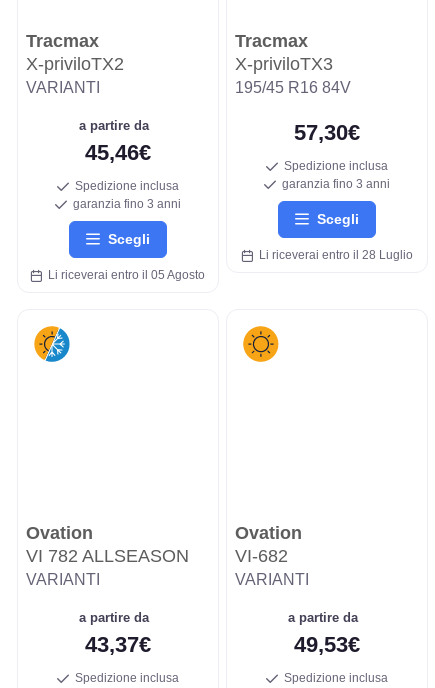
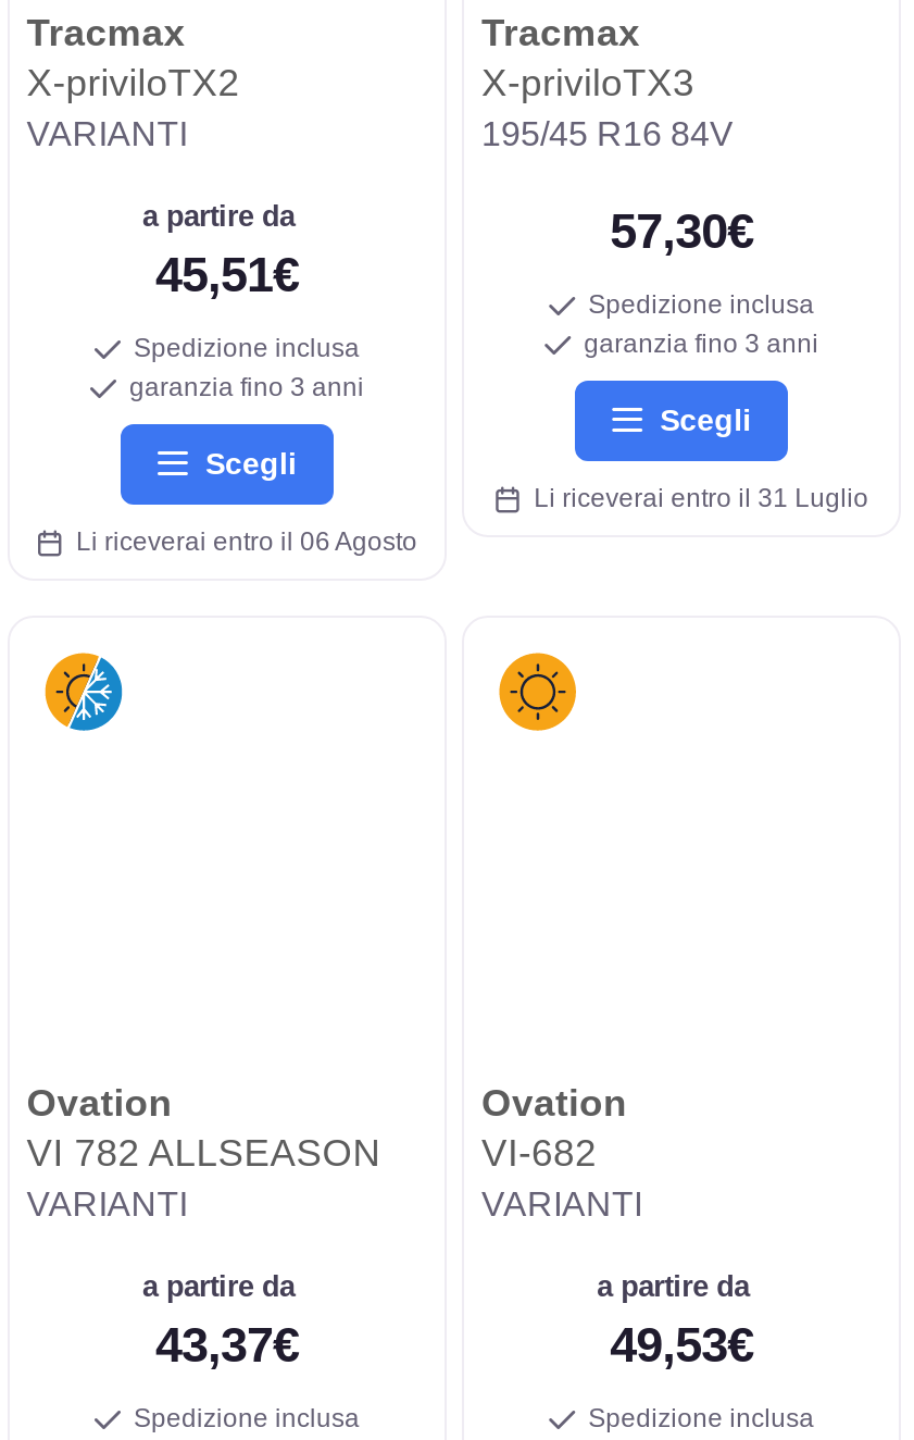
[85,140,151,165] 45,46€ -> [155,249,299,303] 45,51€
[253,248,413,262] Li riceverai entro il 28 Luglio -> [521,483,869,513] Li riceverai entro il 31 Luglio
[42,268,205,282] Li riceverai entro il 05 Agosto -> [63,526,417,557] Li riceverai entro il 06 Agosto

